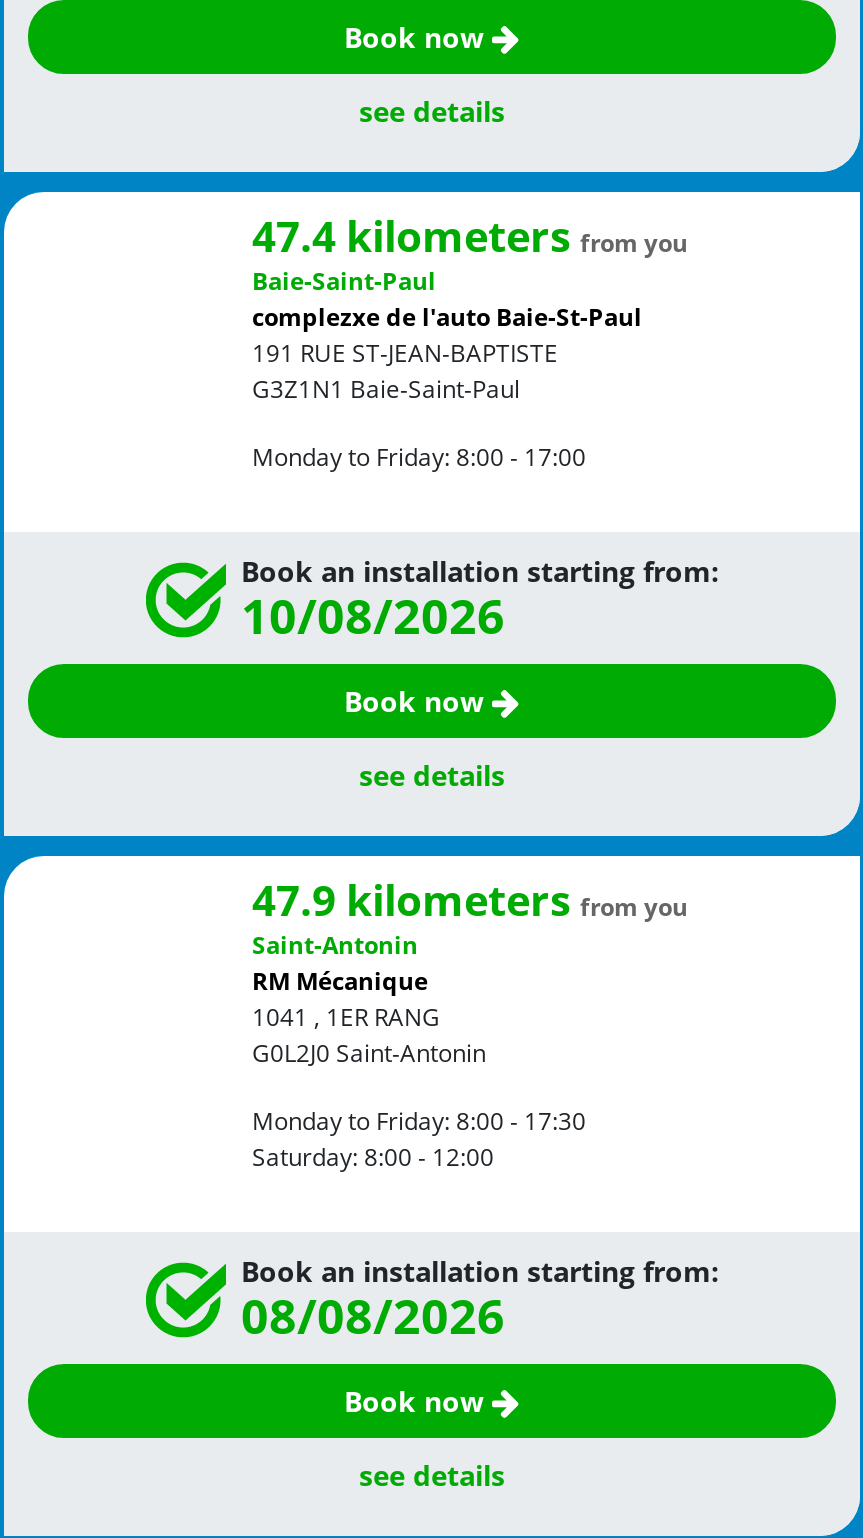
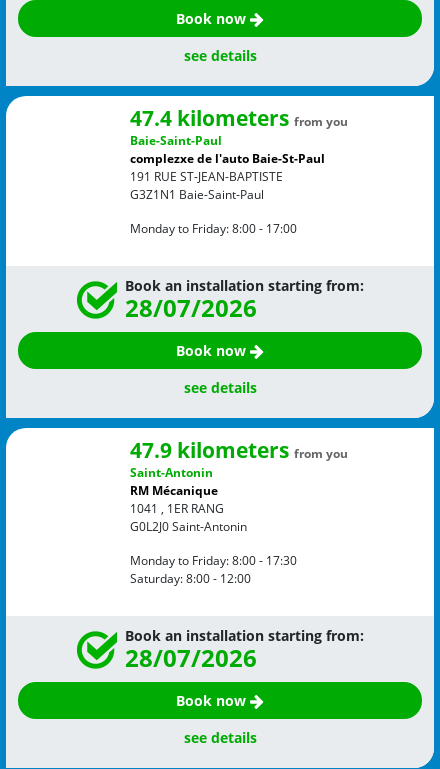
[241,582,505,648] 10/08/2026 -> [124,291,256,324] 28/07/2026
[241,1282,505,1348] 08/08/2026 -> [124,641,256,674] 28/07/2026

